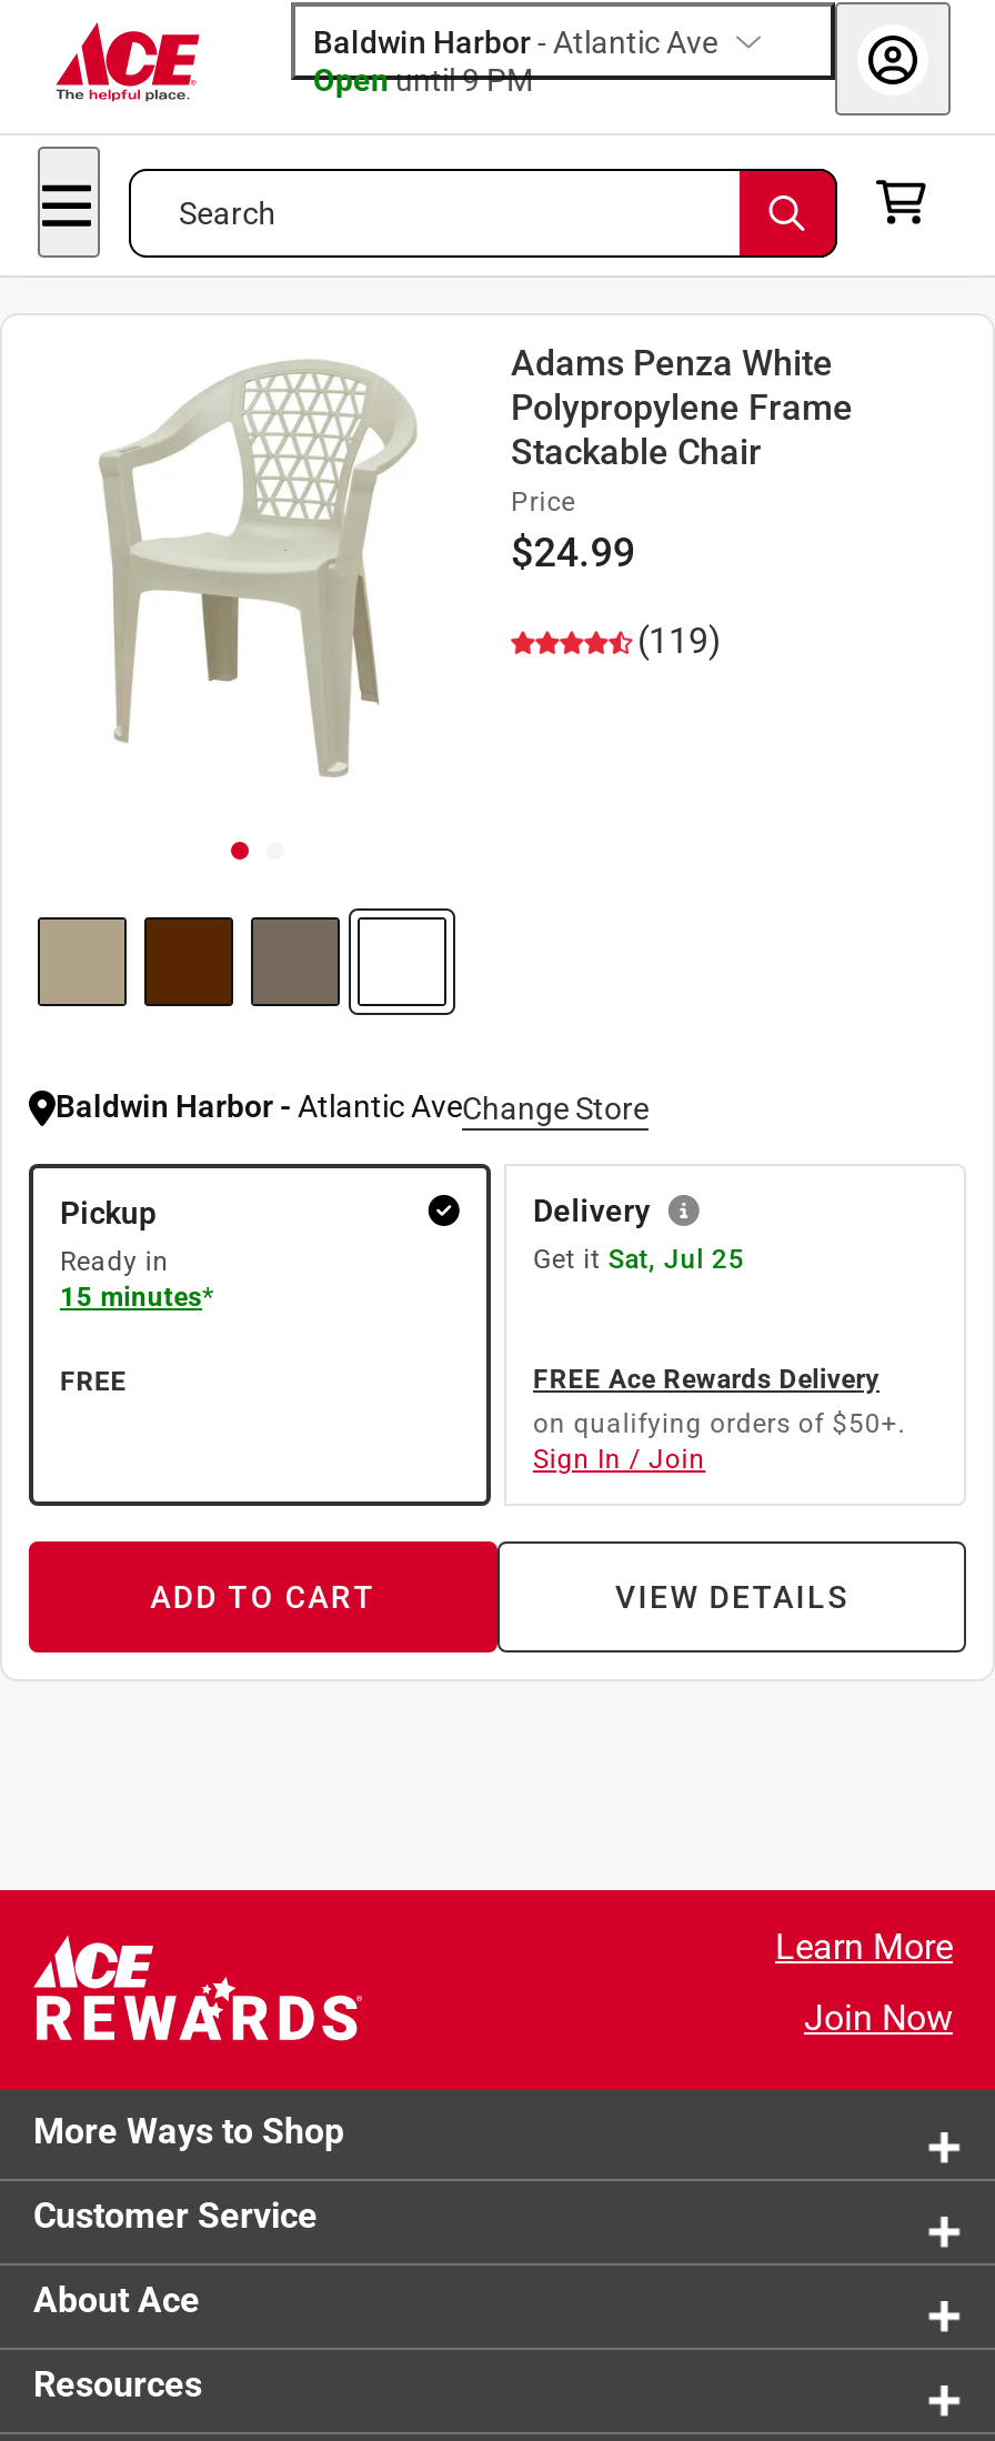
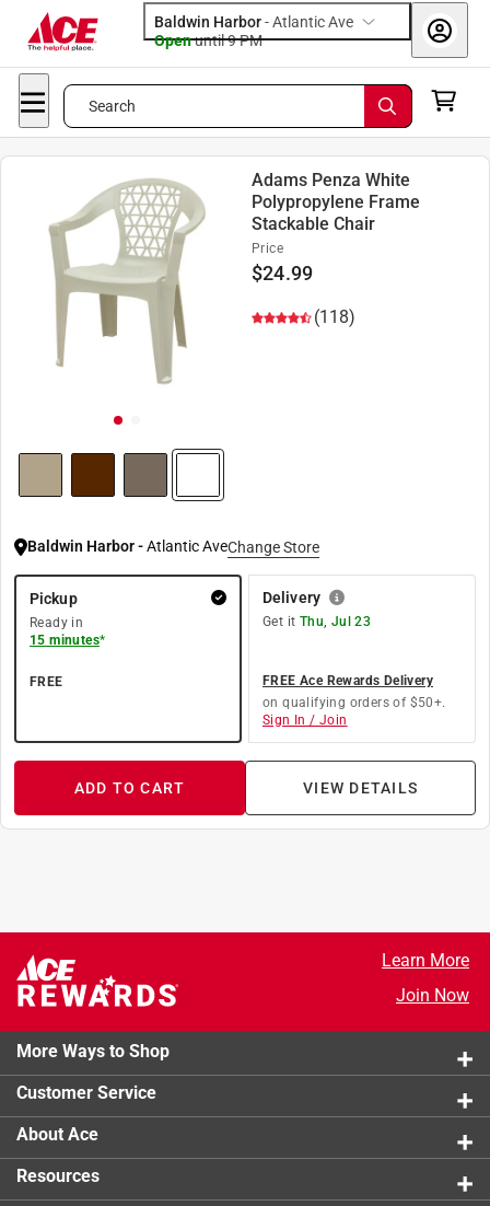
[637,620,722,662] (119) -> [314,306,355,327] (118)
[533,1244,744,1275] Get it Sat, Jul 25 -> [262,614,371,629] Get it Thu, Jul 23

